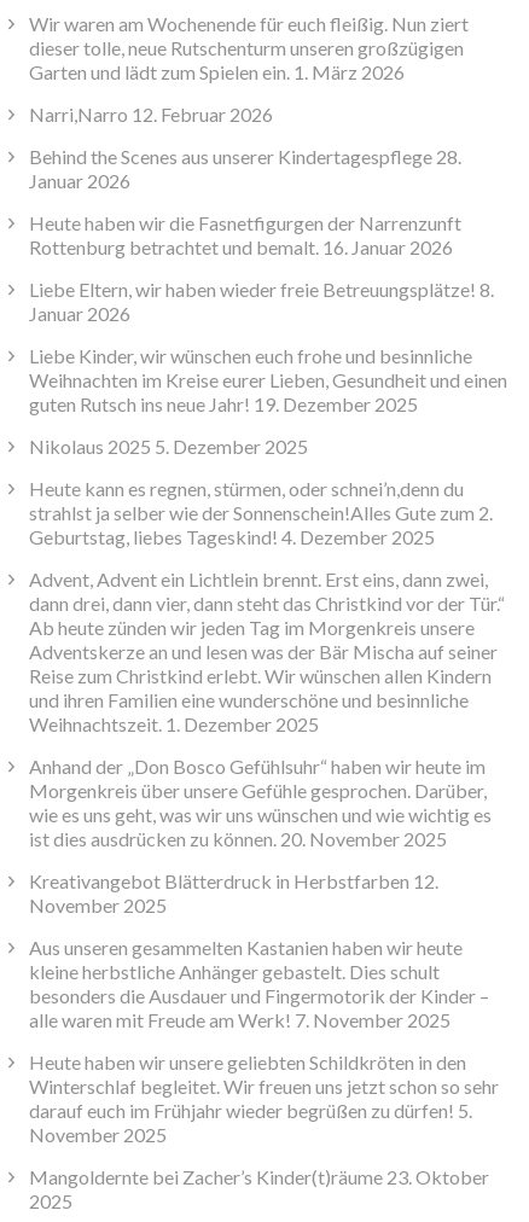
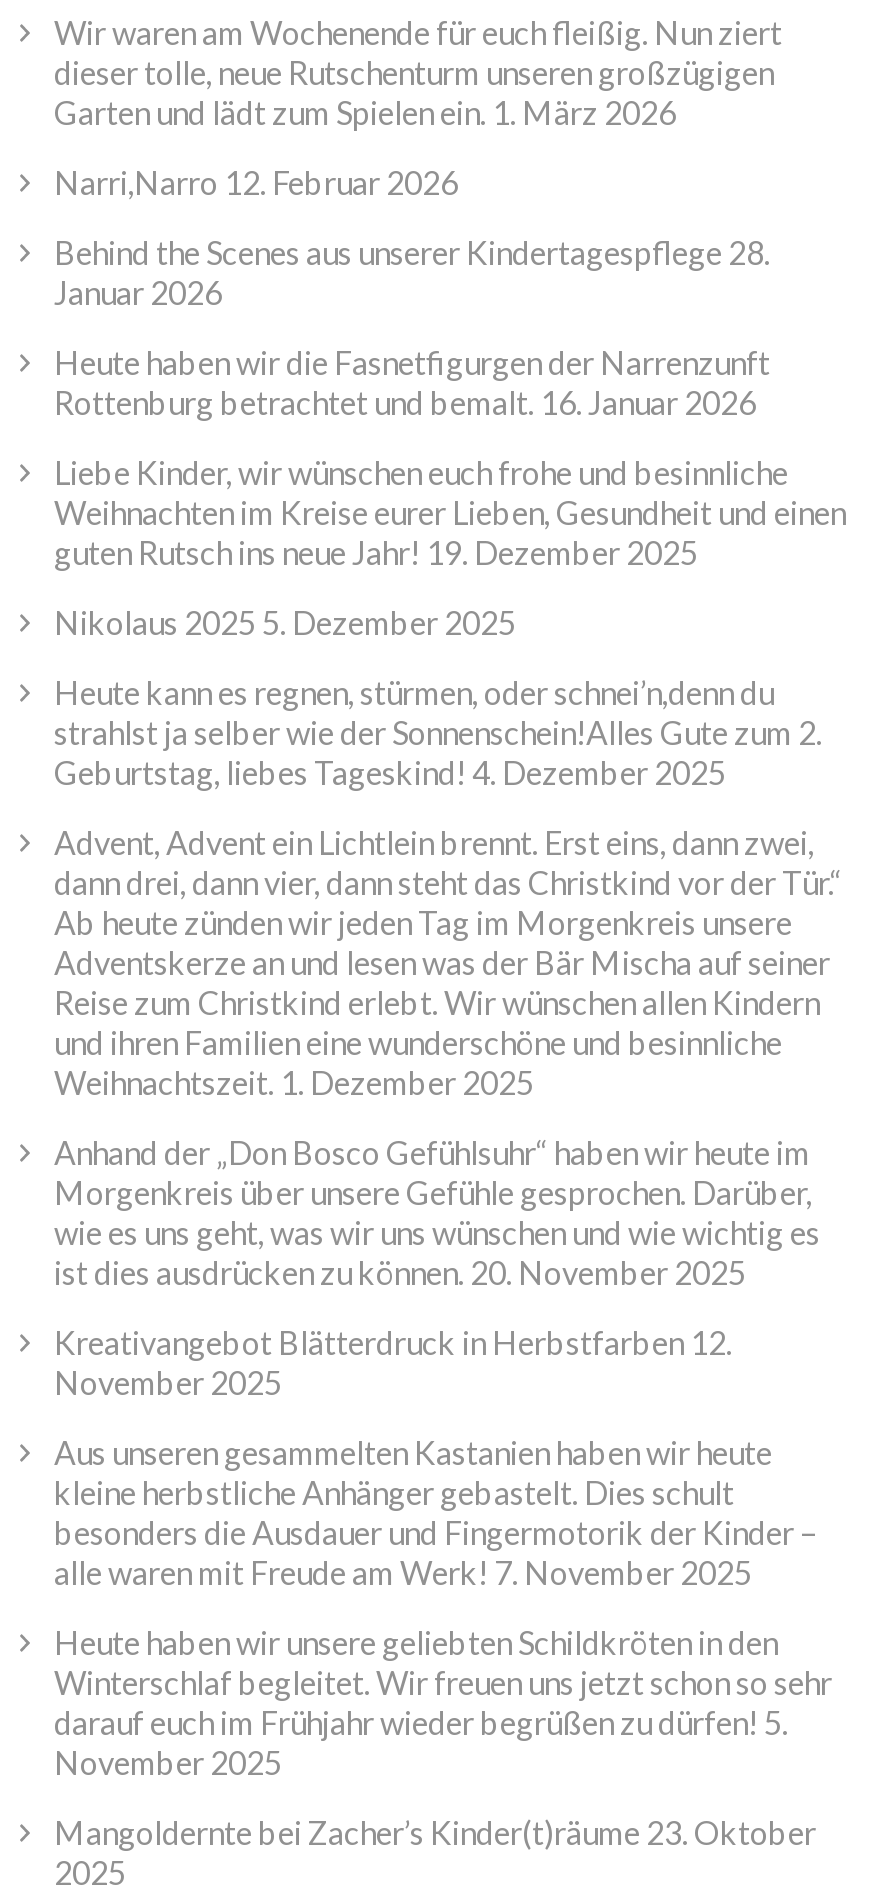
[29,277,494,324] Liebe Eltern, wir haben wieder freie Betreuungsplätze! 8. | Januar 2026 -> none

